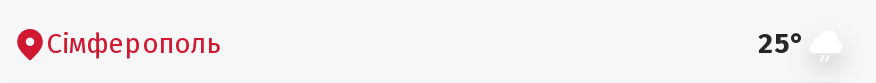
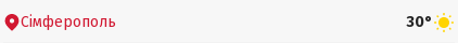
[758,27,806,61] 25° -> [406,13,433,31] 30°

